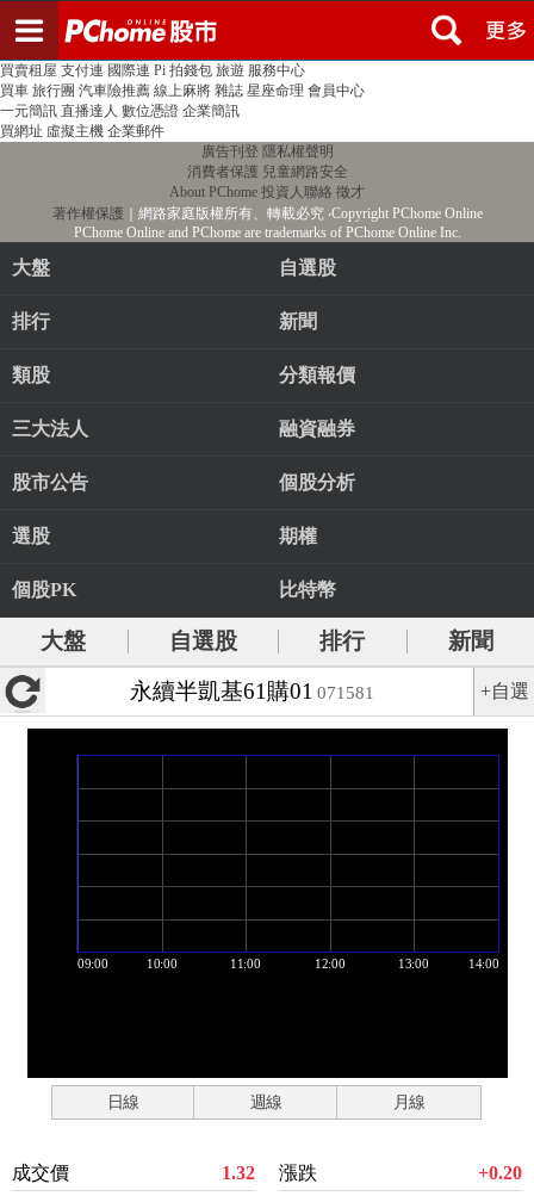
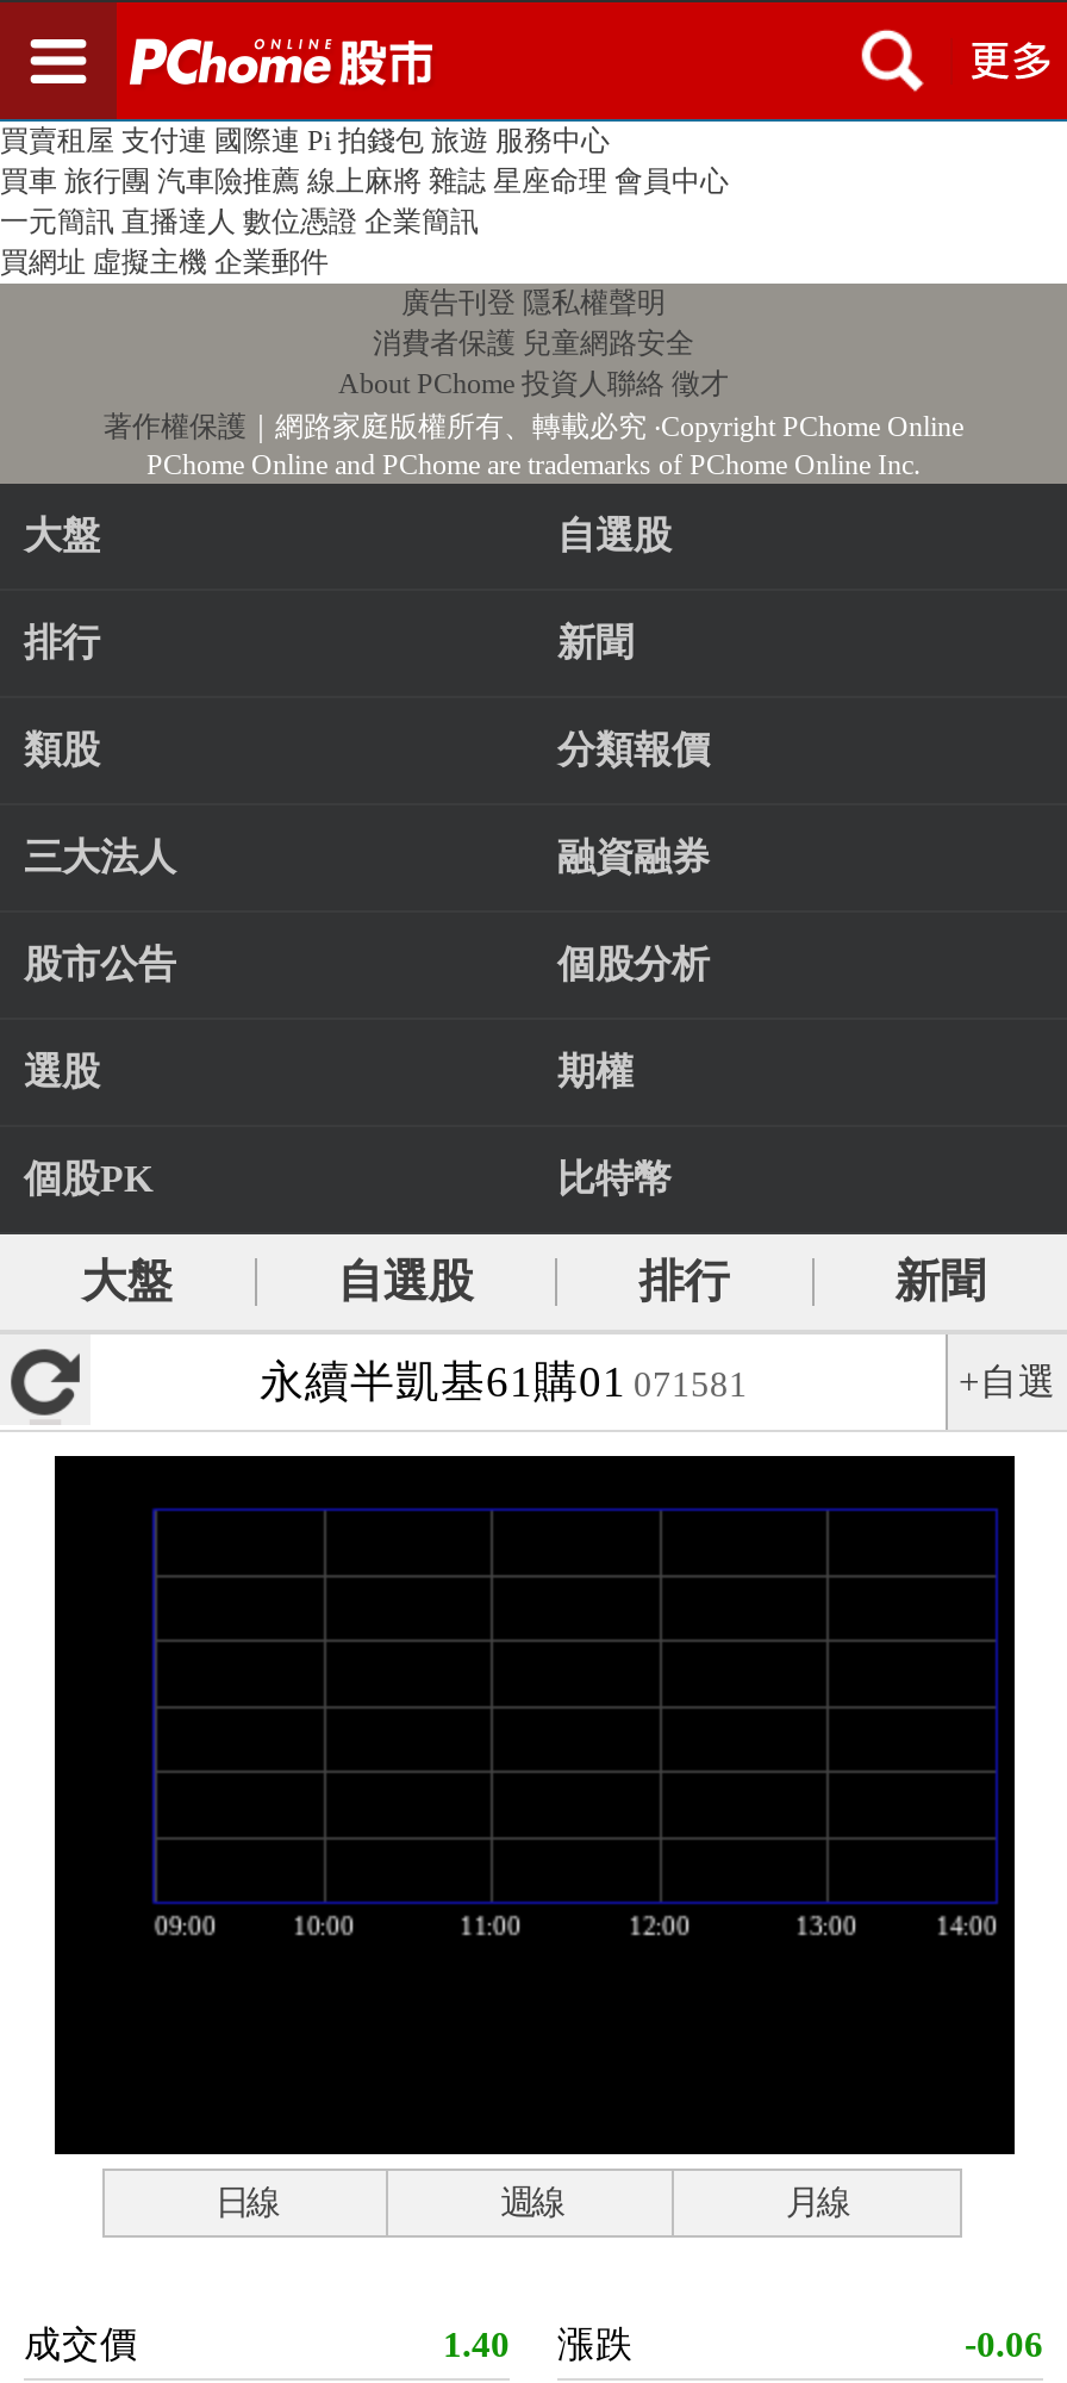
[222,1163,317,1183] 1.32 漲跌 -> [443,2323,634,2364] 1.40 漲跌
[478,1163,522,1183] +0.20 -> [965,2323,1043,2364] -0.06

